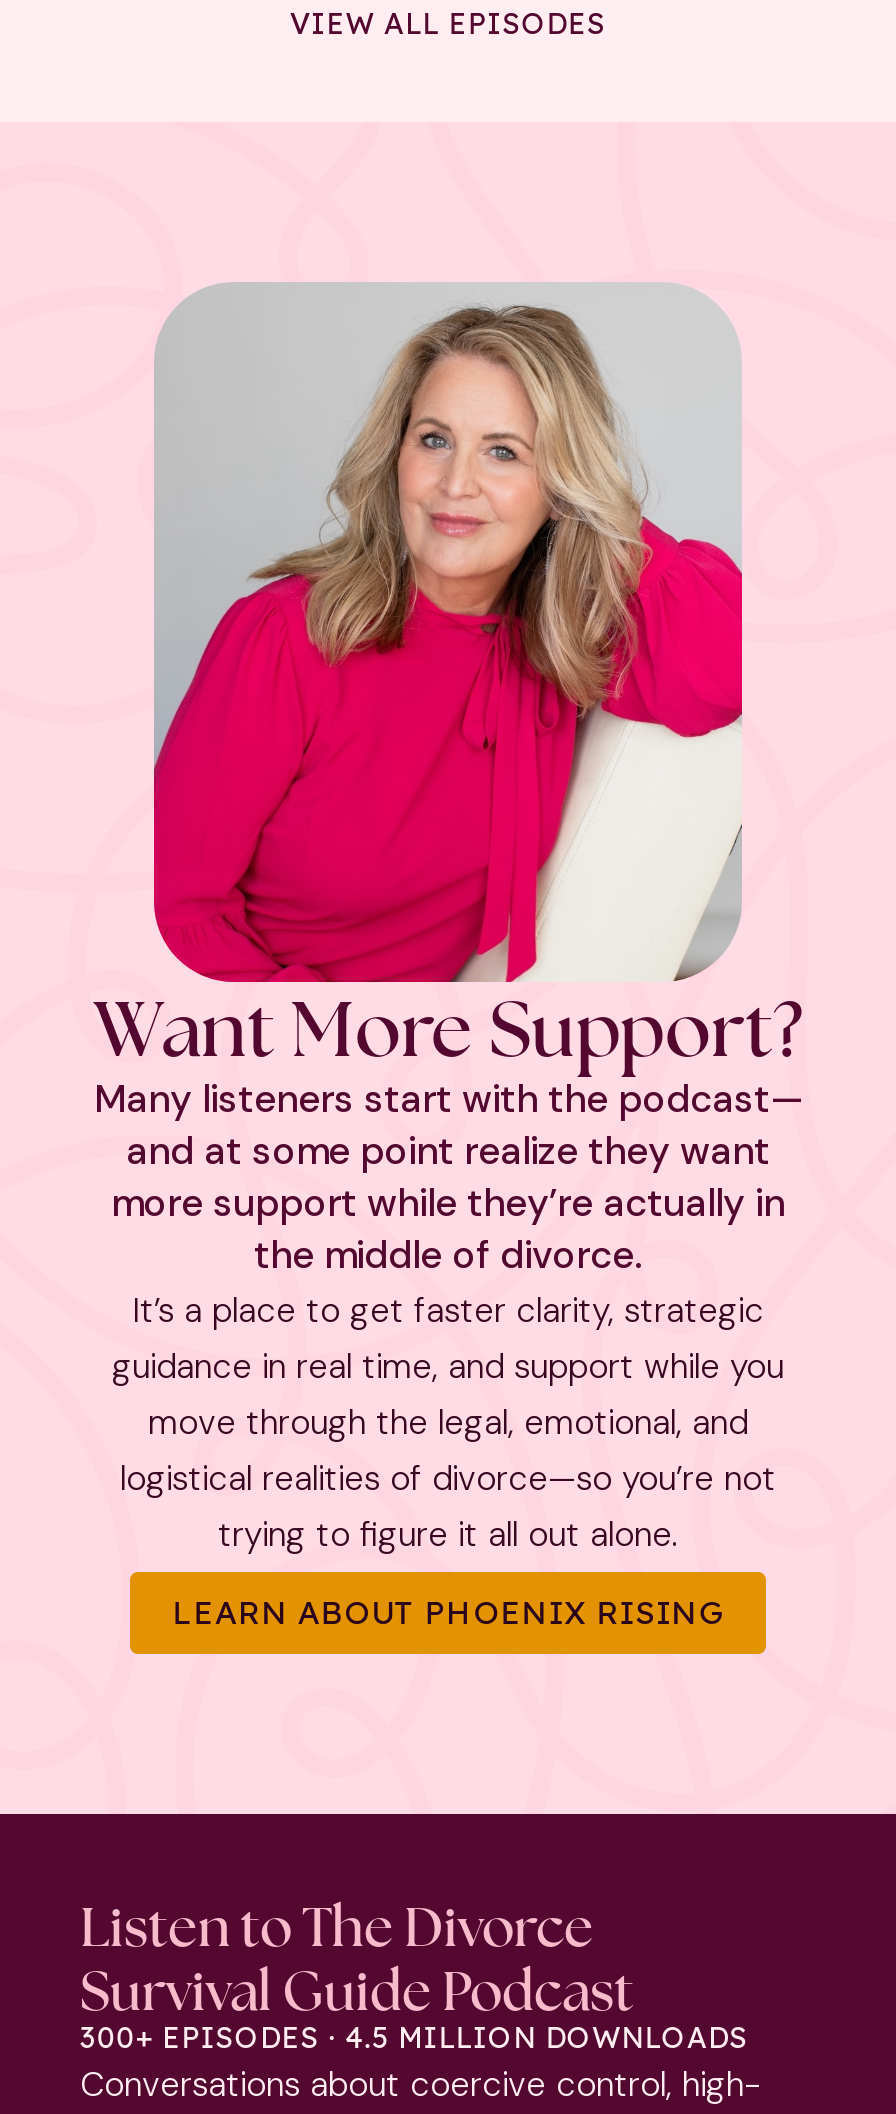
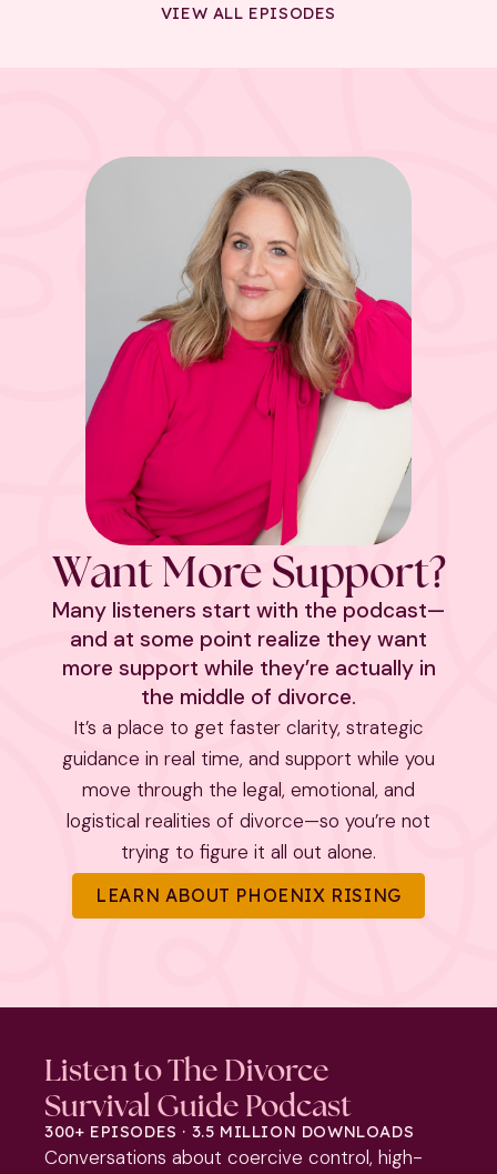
[80,2020,748,2056] 300+ EPISODES · 4.5 MILLION DOWNLOADS -> [44,1122,414,1142] 300+ EPISODES · 3.5 MILLION DOWNLOADS

